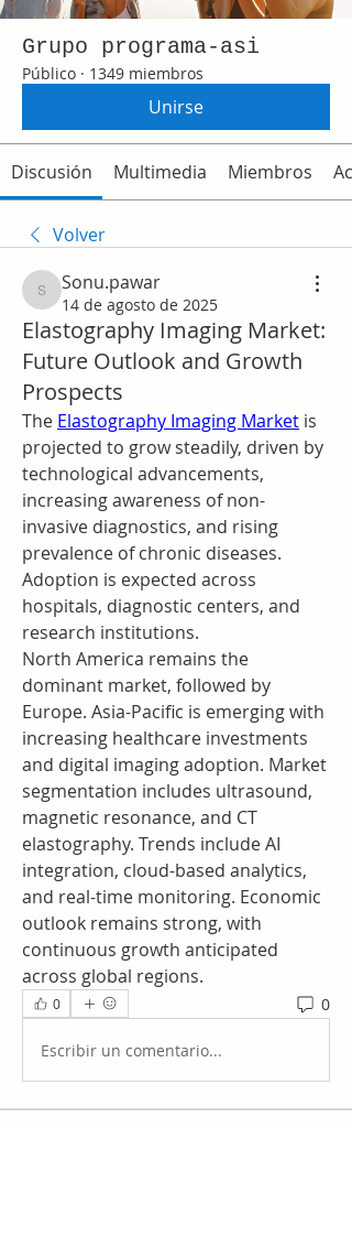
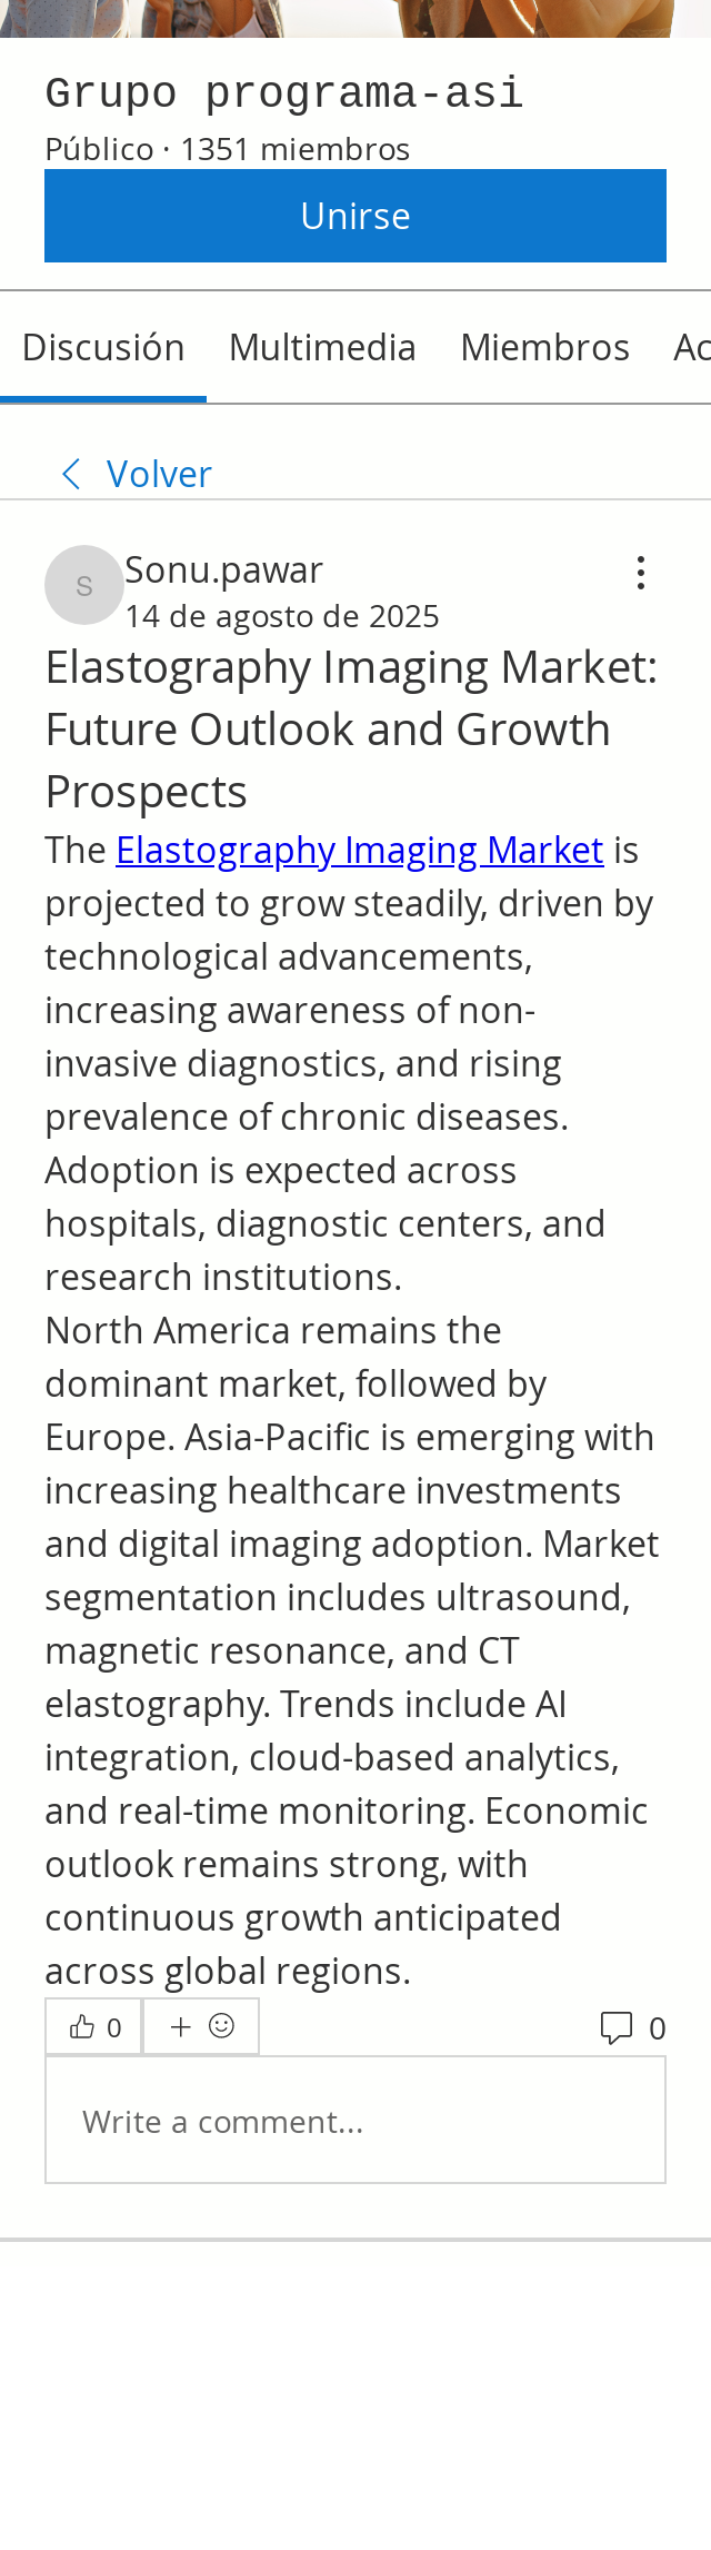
[22,63,204,84] Público · 1349 miembros -> [44,127,411,169] Público · 1351 miembros
[41,1039,222,1060] Escribir un comentario... -> [82,2098,364,2141] Write a comment...

